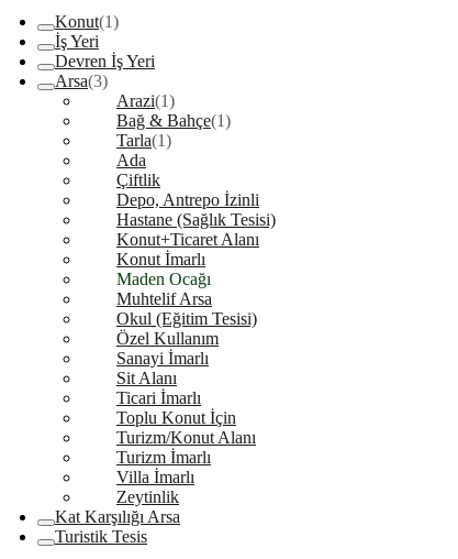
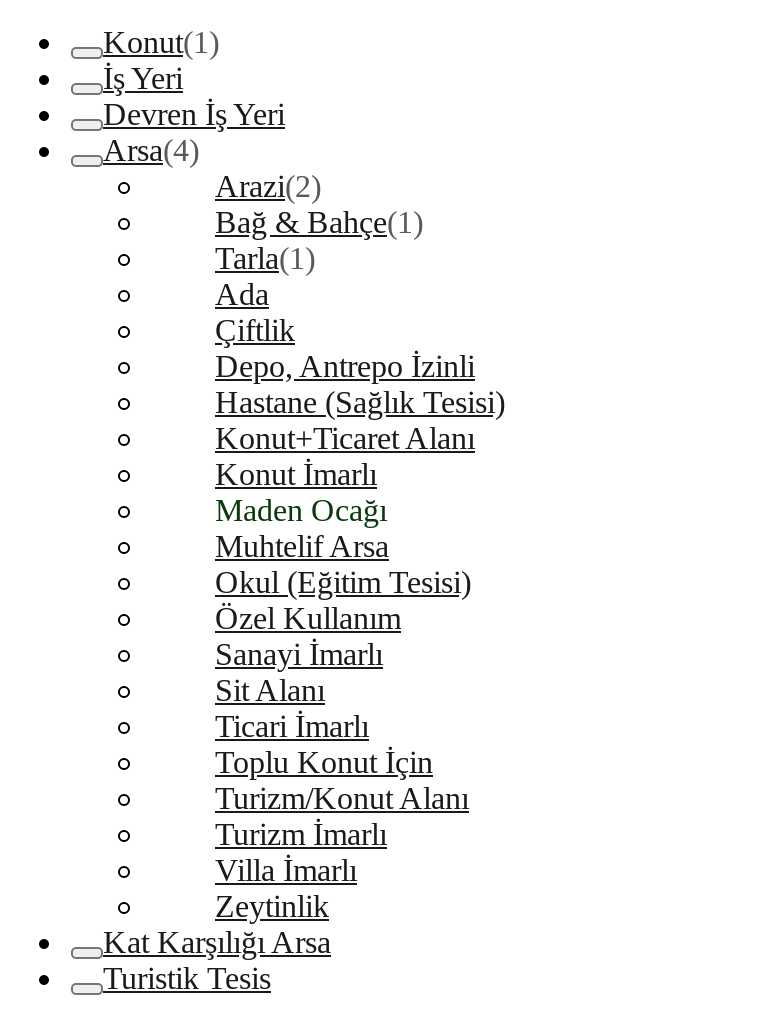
[55,72,108,90] Arsa(3) -> [103,133,199,167] Arsa(4)
[116,91,175,110] Arazi(1) -> [215,169,321,203] Arazi(2)

